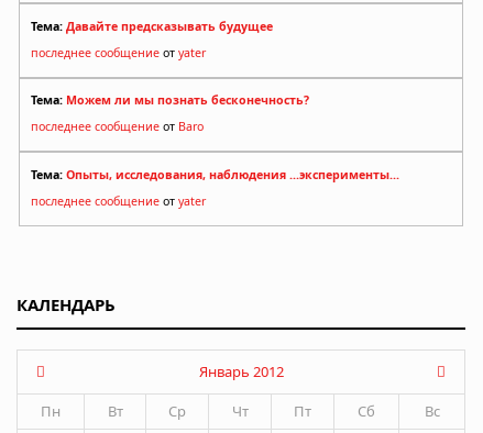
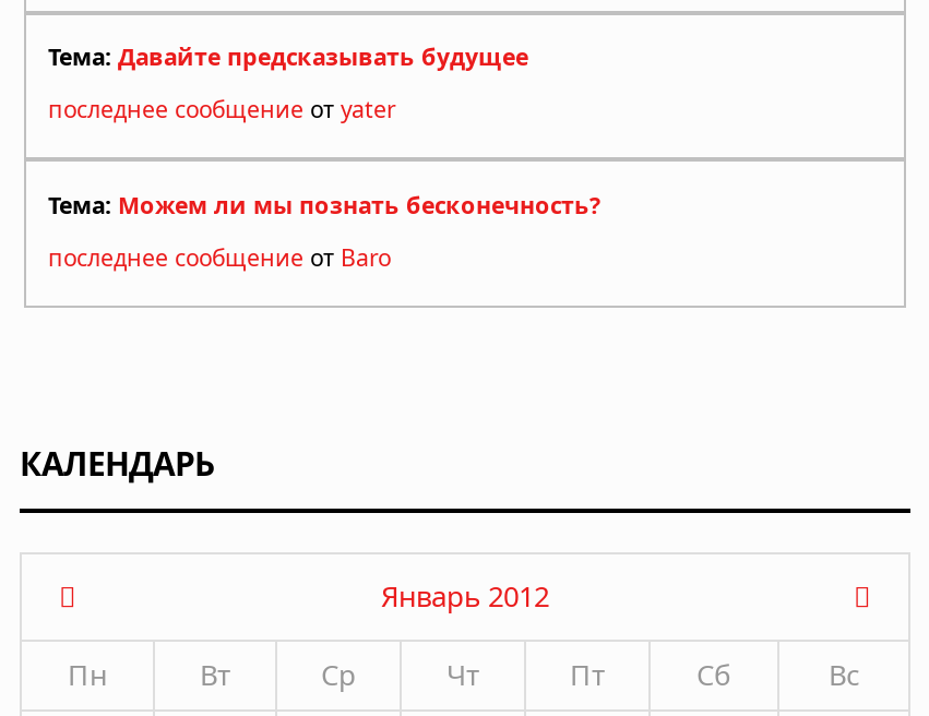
[31,167,399,209] Тема: Опыты, исследования, наблюдения ...эксперименты... | последнее сообщение от yater -> none

